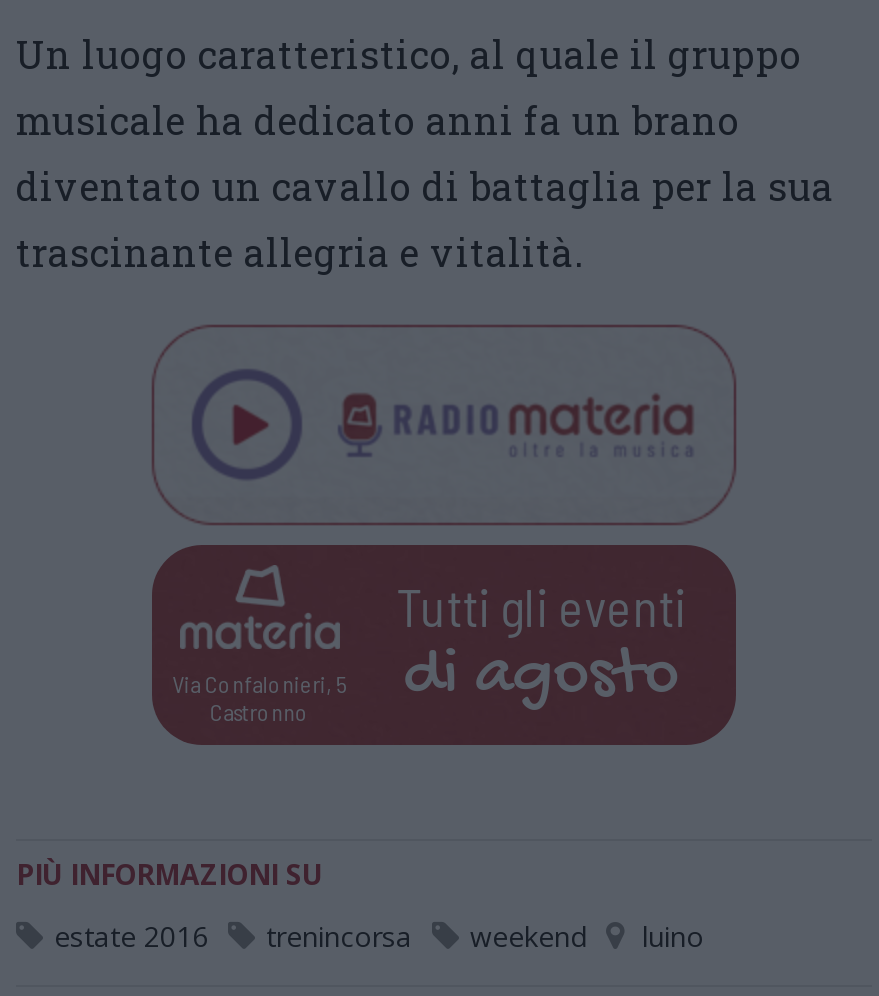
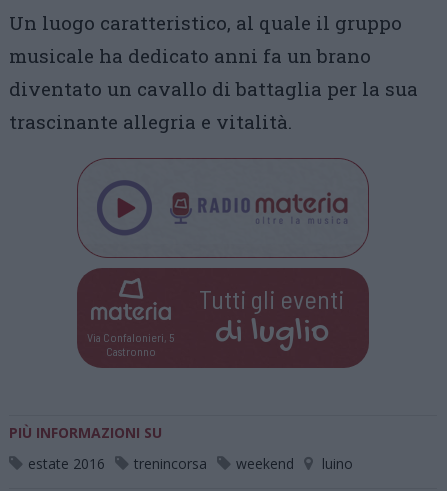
[403,636,679,716] di agosto -> [215,313,329,353] di luglio

